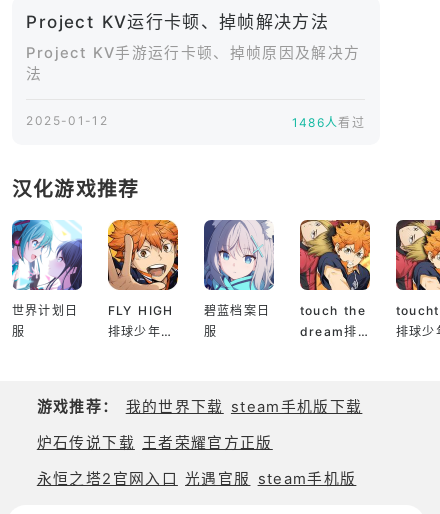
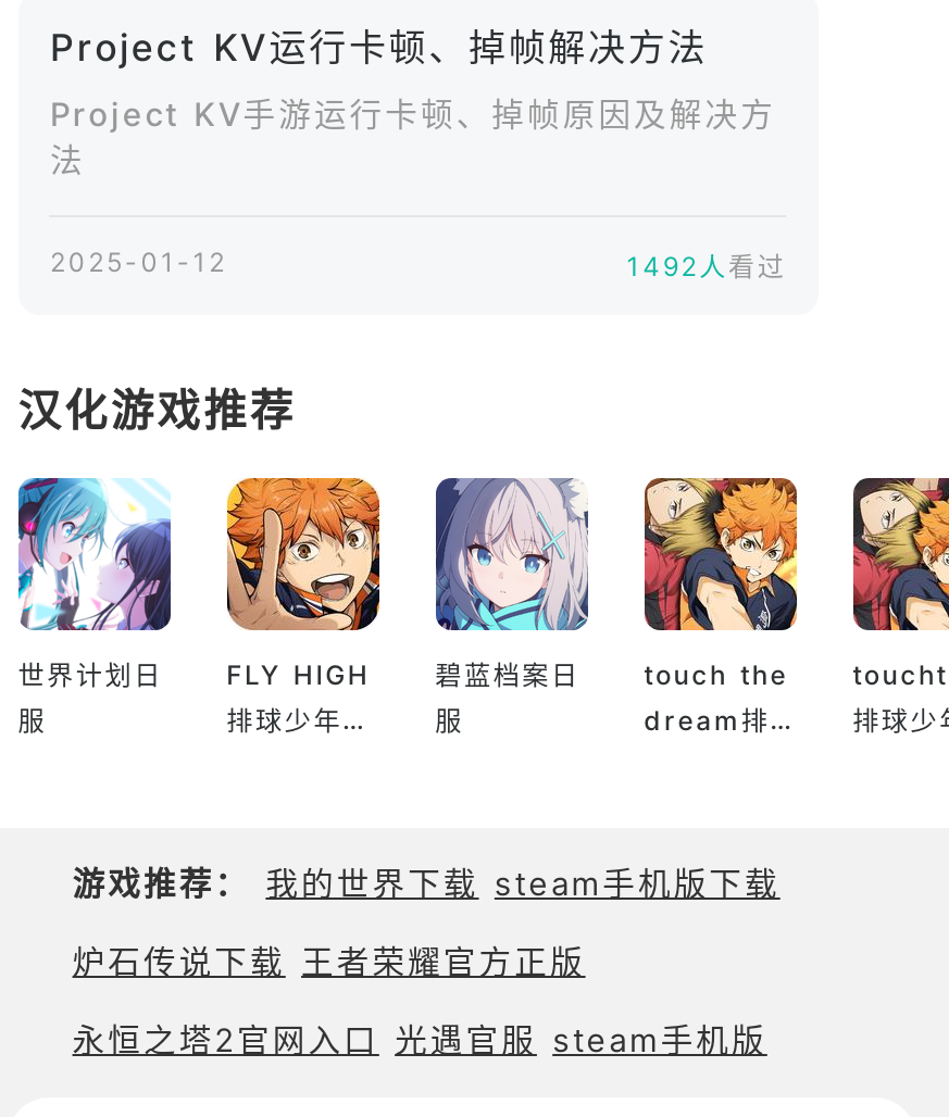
[292,115,365,130] 1486人看过 -> [627,249,786,282] 1492人看过

